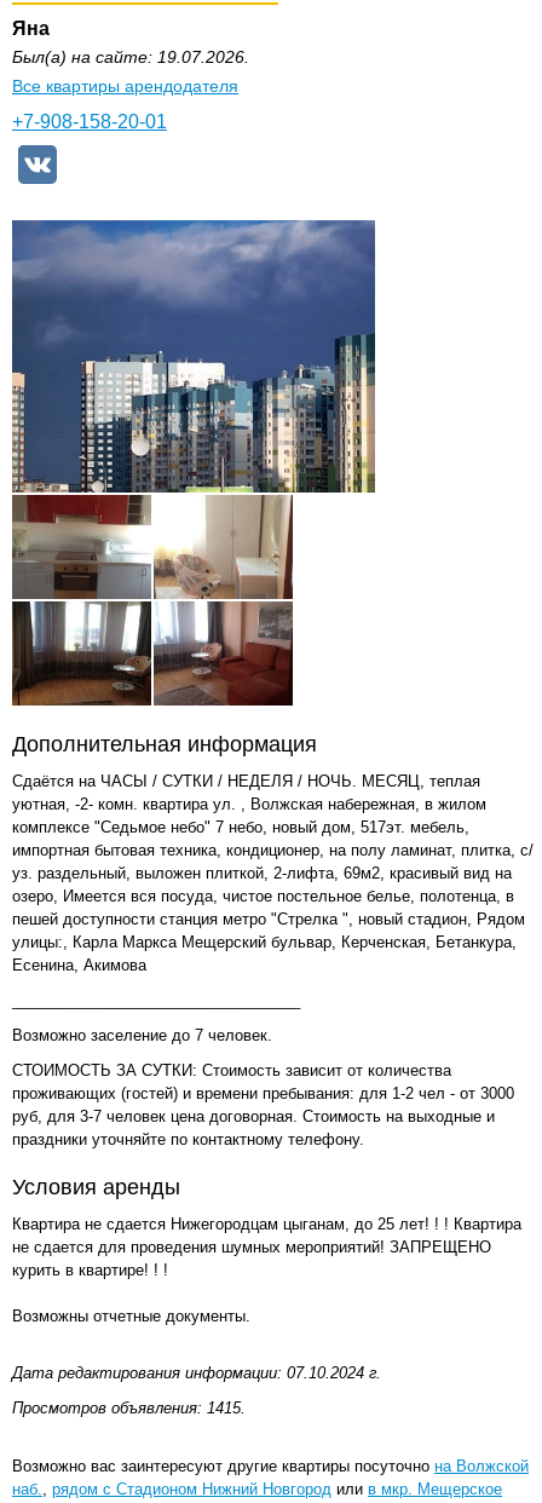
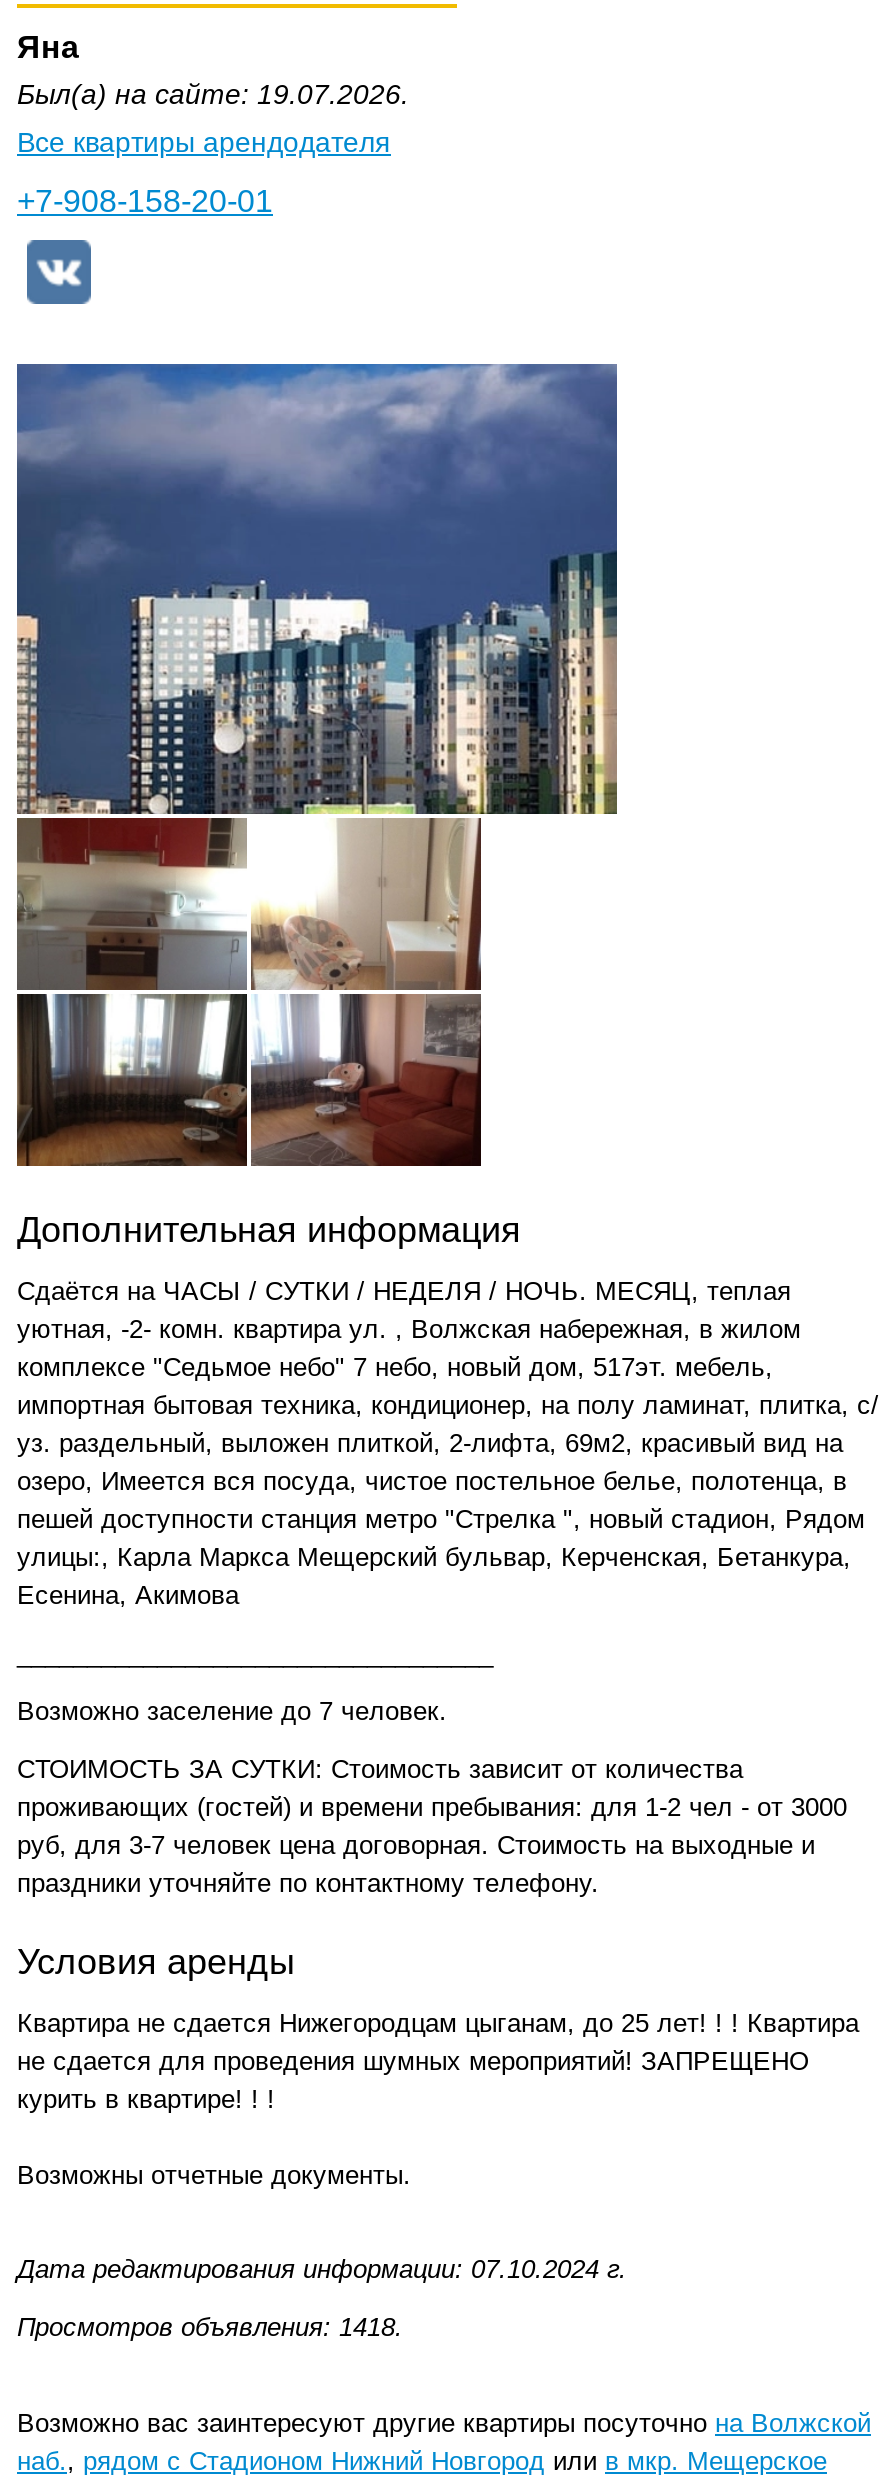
[12,1399,246,1417] Просмотров объявления: 1415. -> [17,2313,403,2343] Просмотров объявления: 1418.

